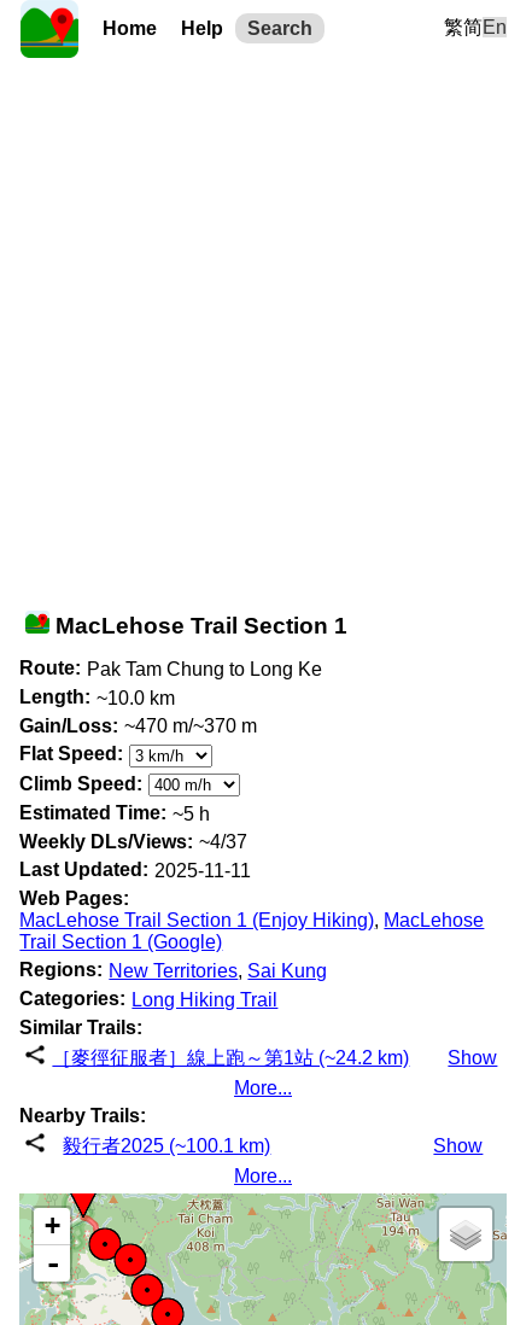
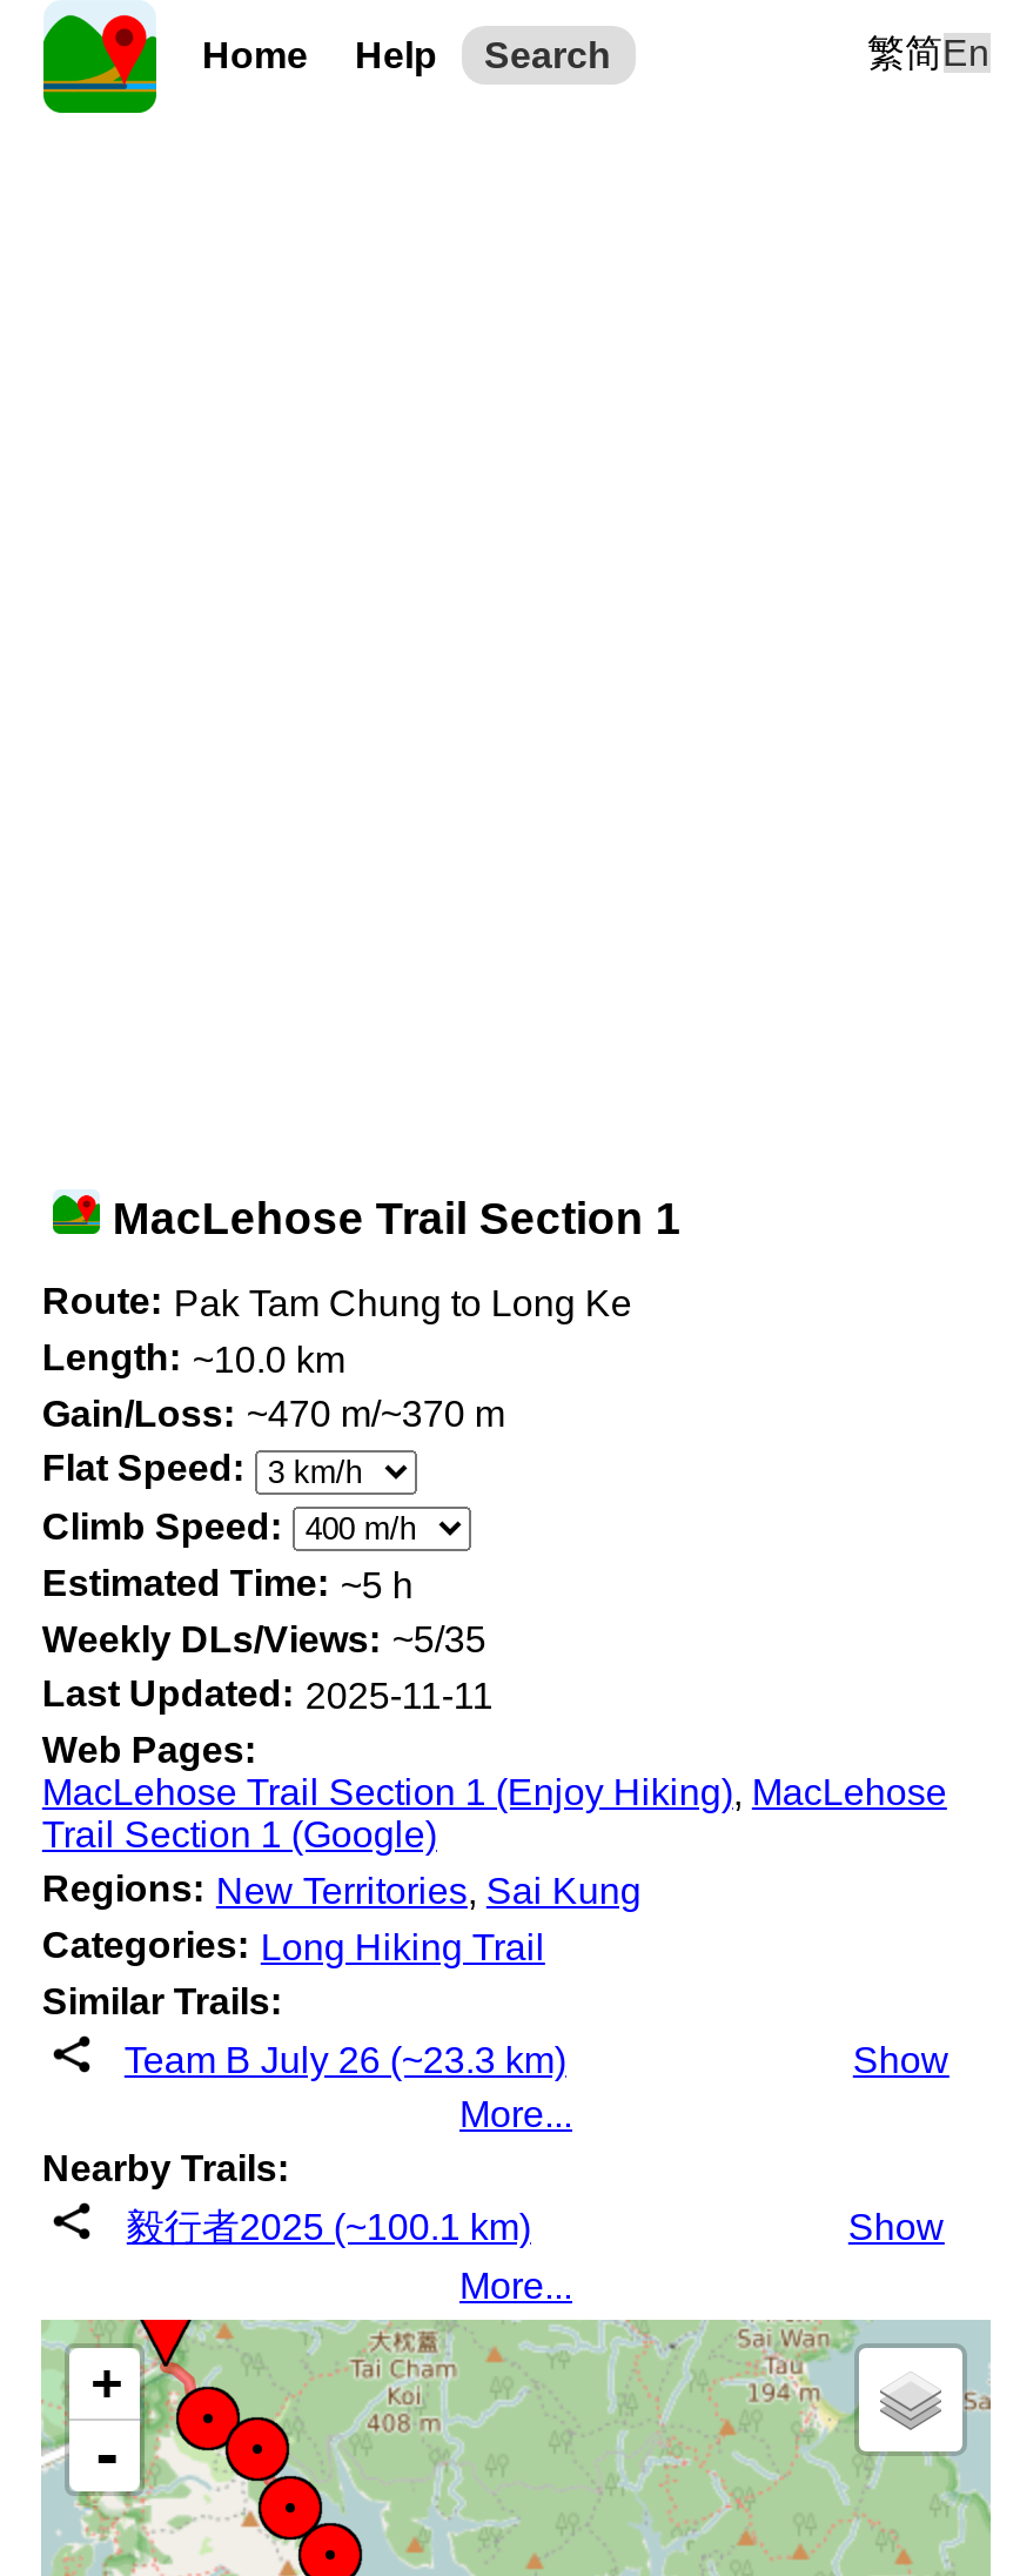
[20,831,248,852] Weekly DLs/Views: ~4/37 -> [42,1618,486,1660] Weekly DLs/Views: ~5/35
[52,1047,409,1068] ［麥徑征服者］線上跑～第1站 (~24.2 km) -> [124,2039,566,2079] Team B July 26 (~23.3 km)

